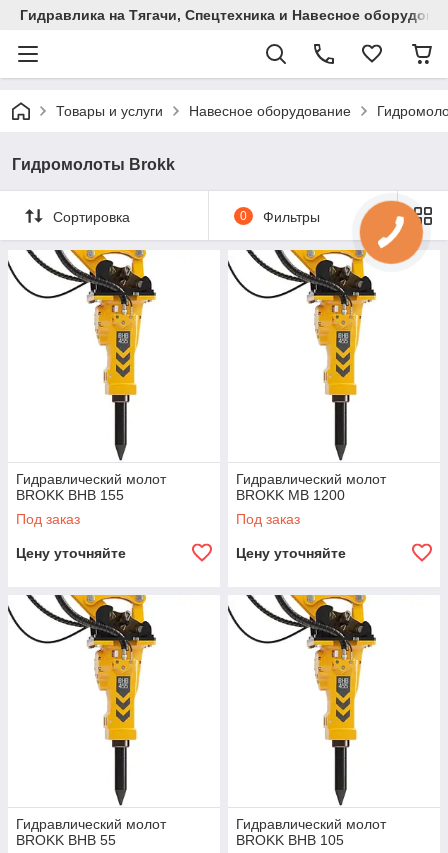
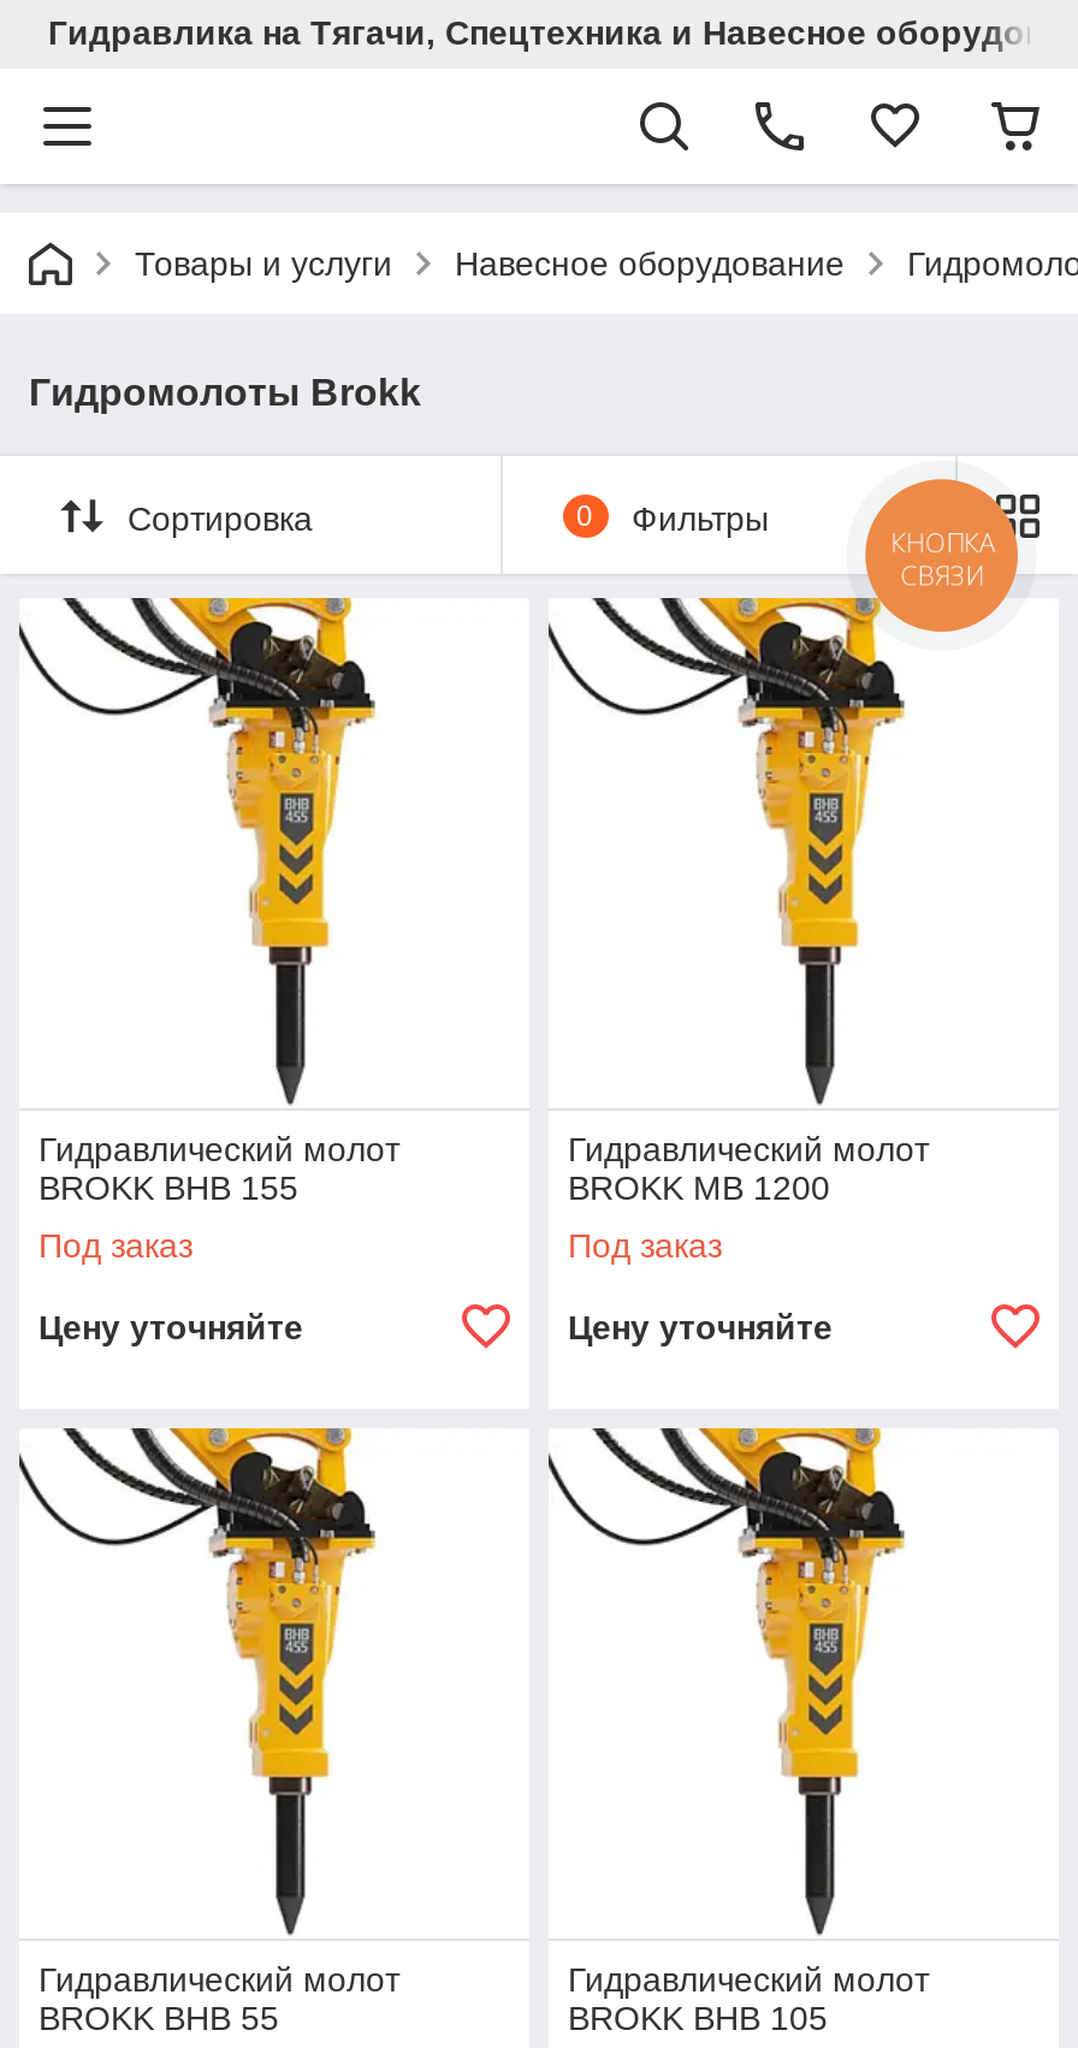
none -> [891,524,995,593] КНОПКА | СВЯЗИ

